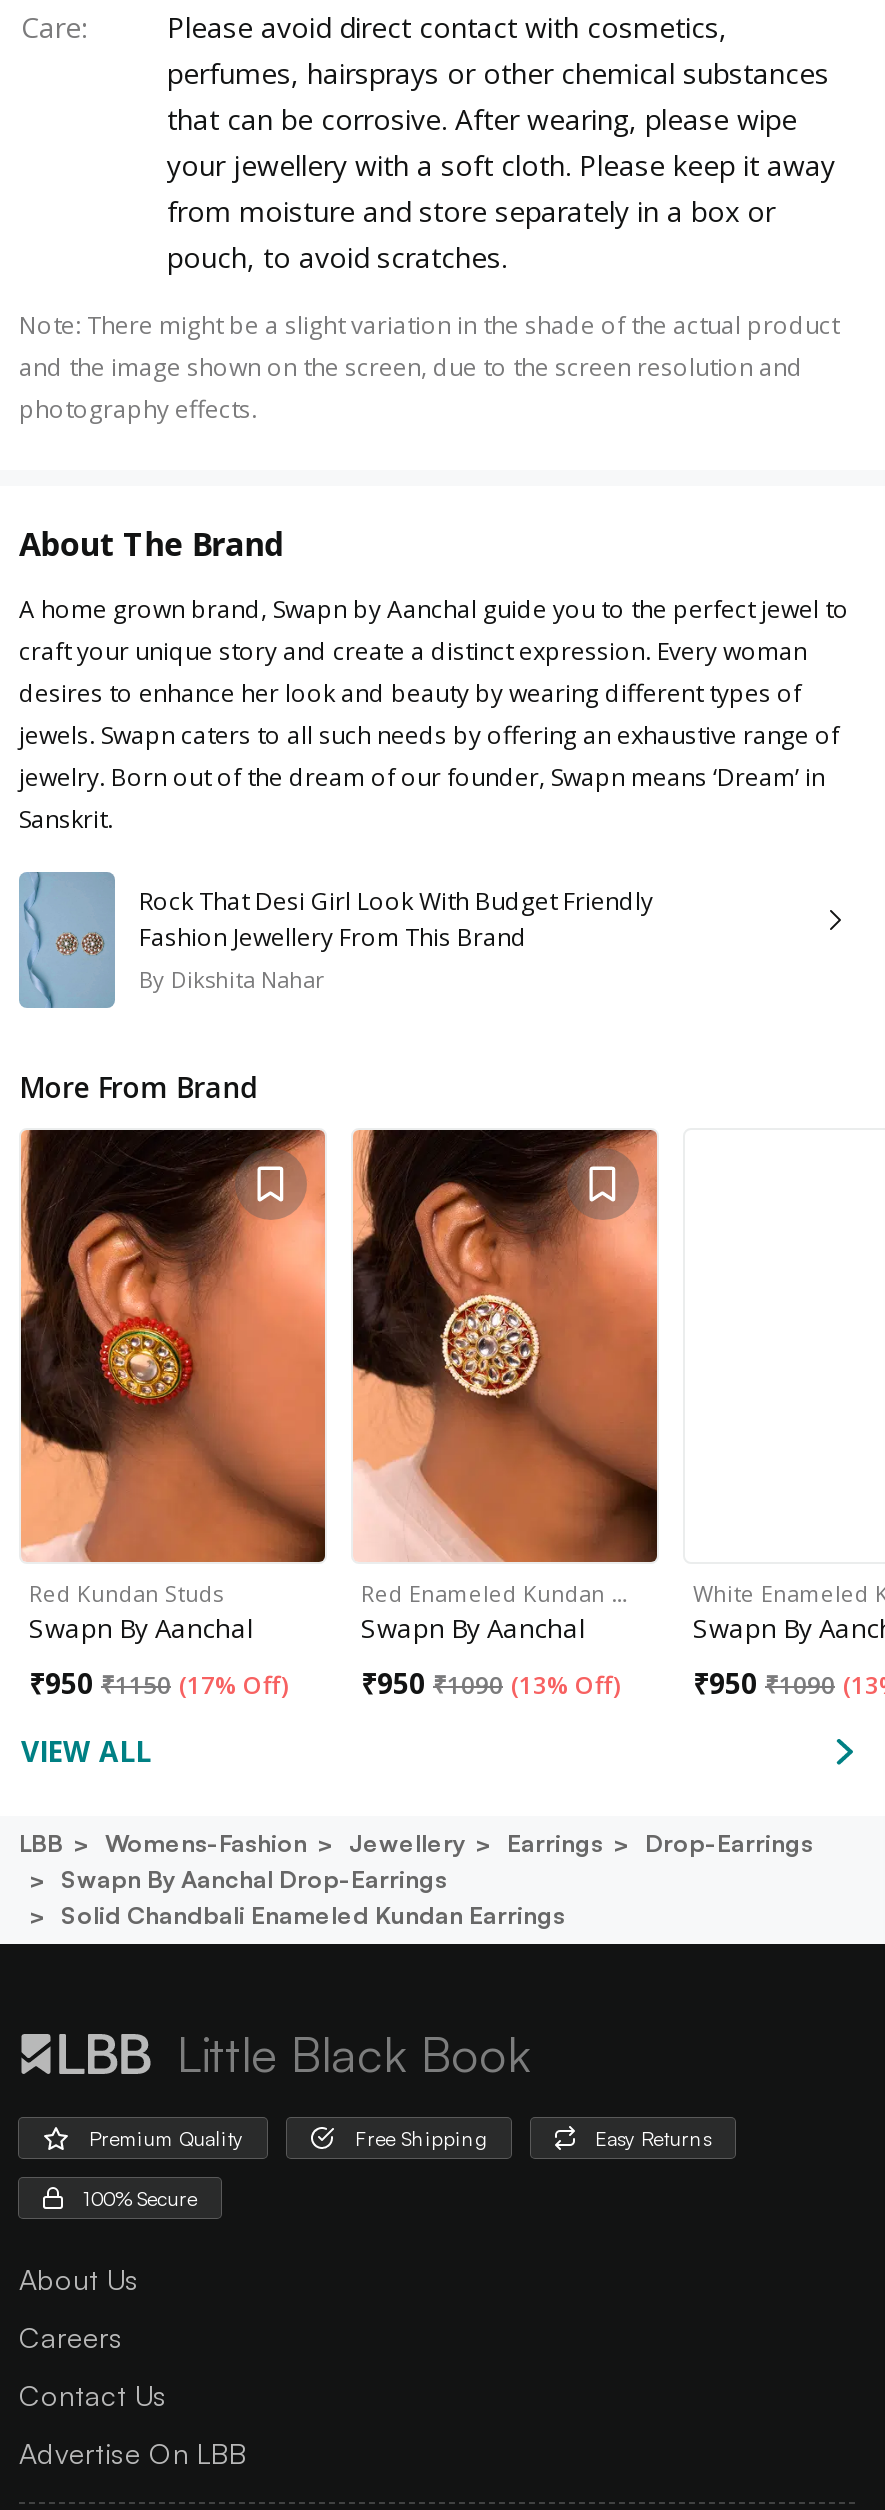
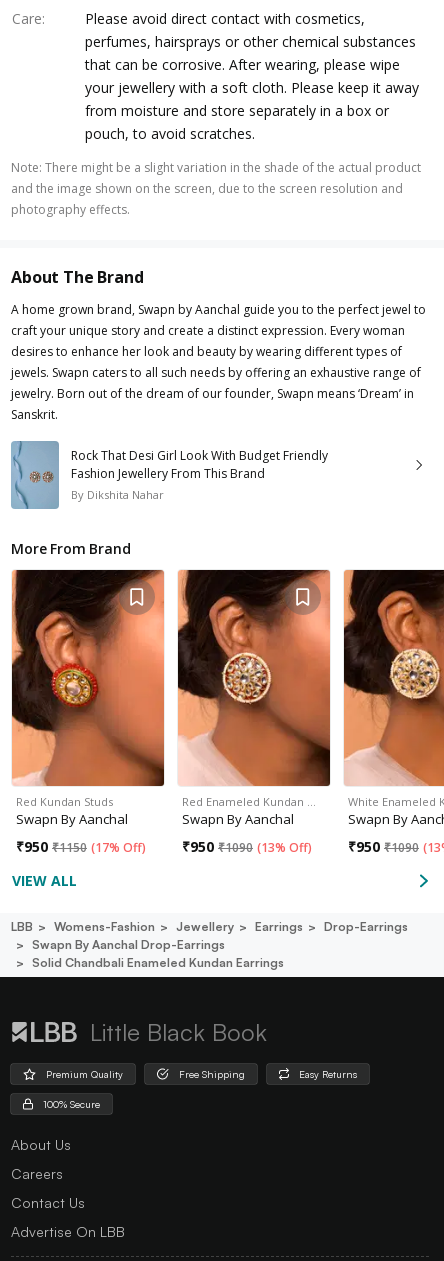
none -> [343,569,441,787] [image]

